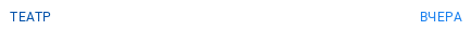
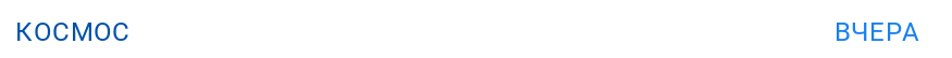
[10,10,52,25] ТЕАТР -> [15,18,131,48] КОСМОС

